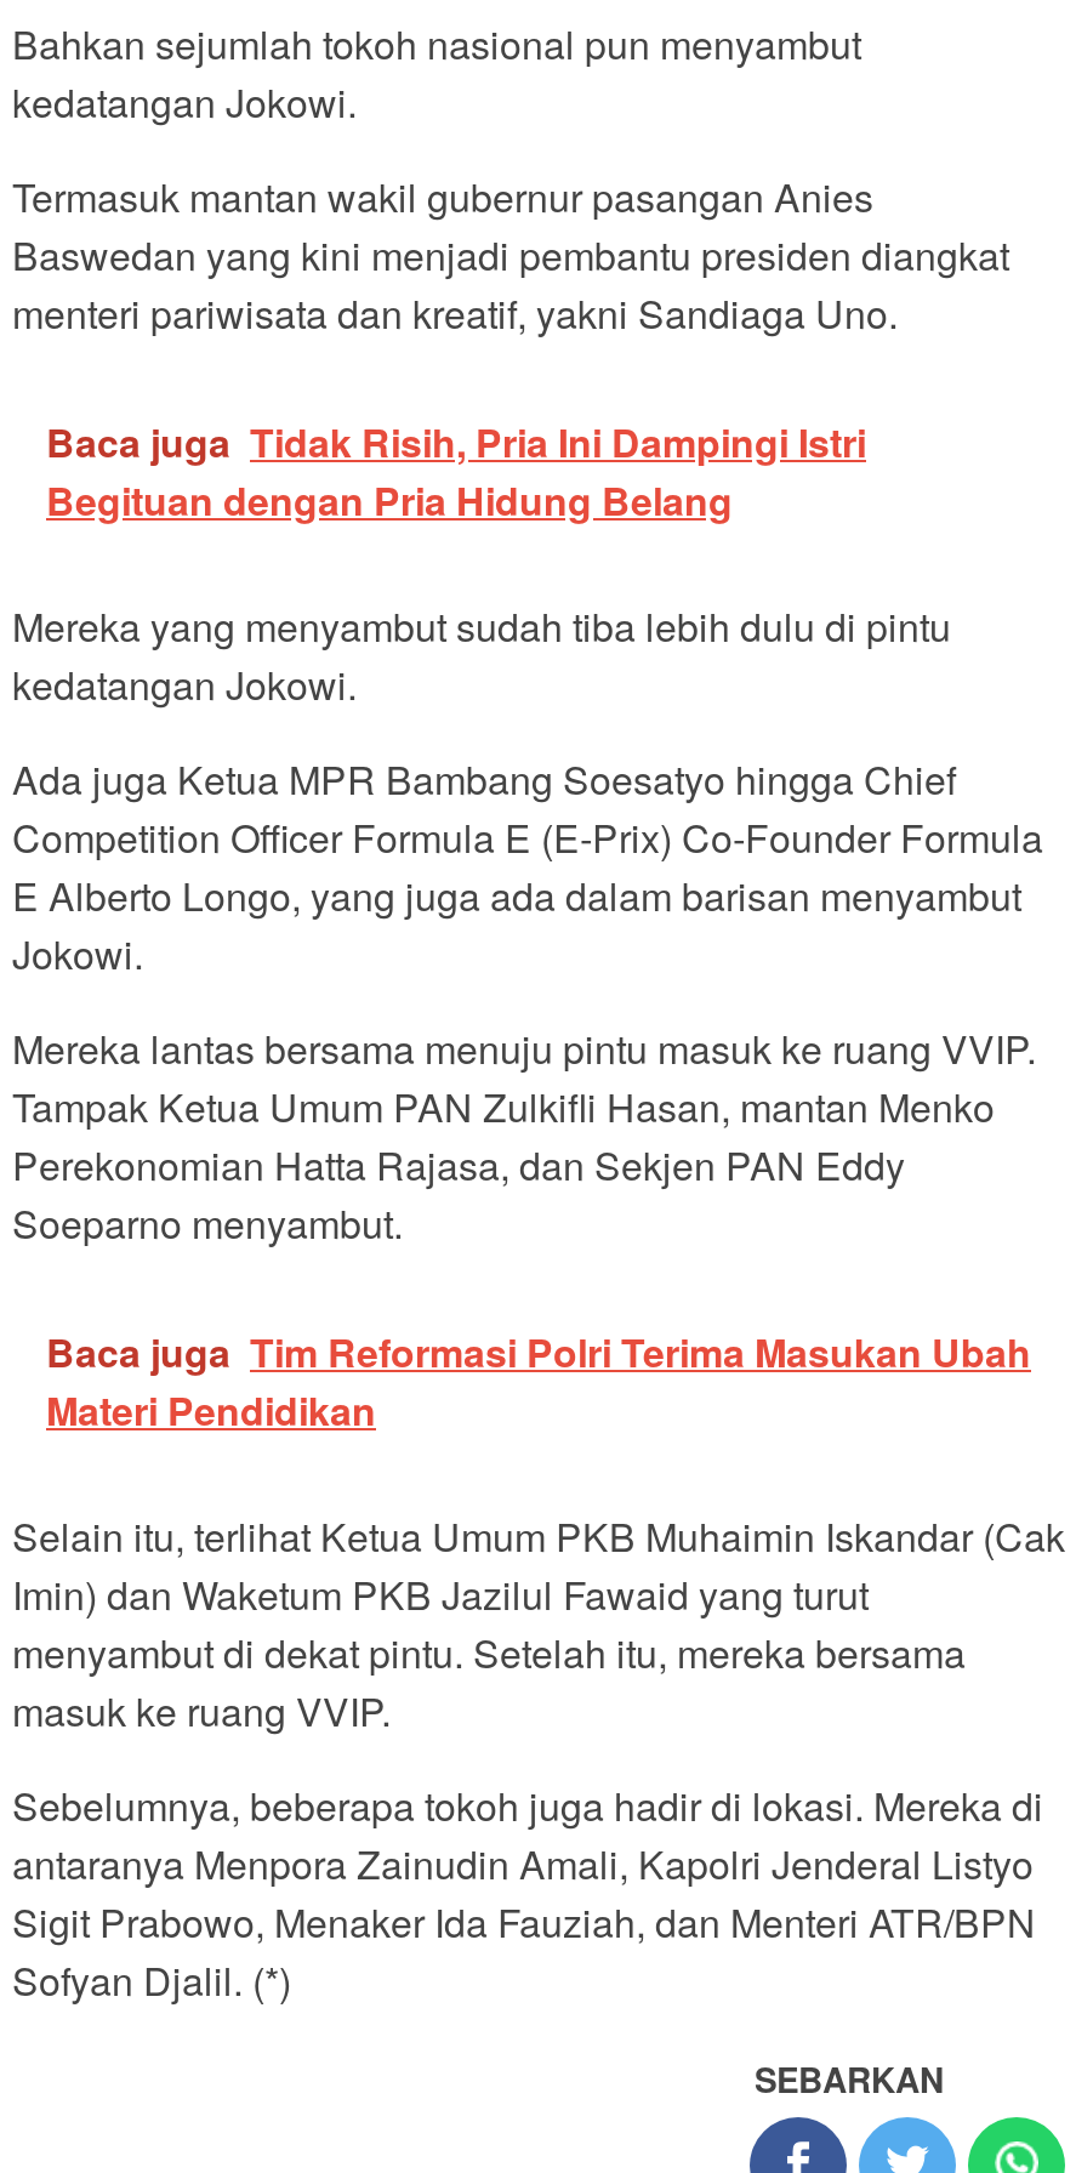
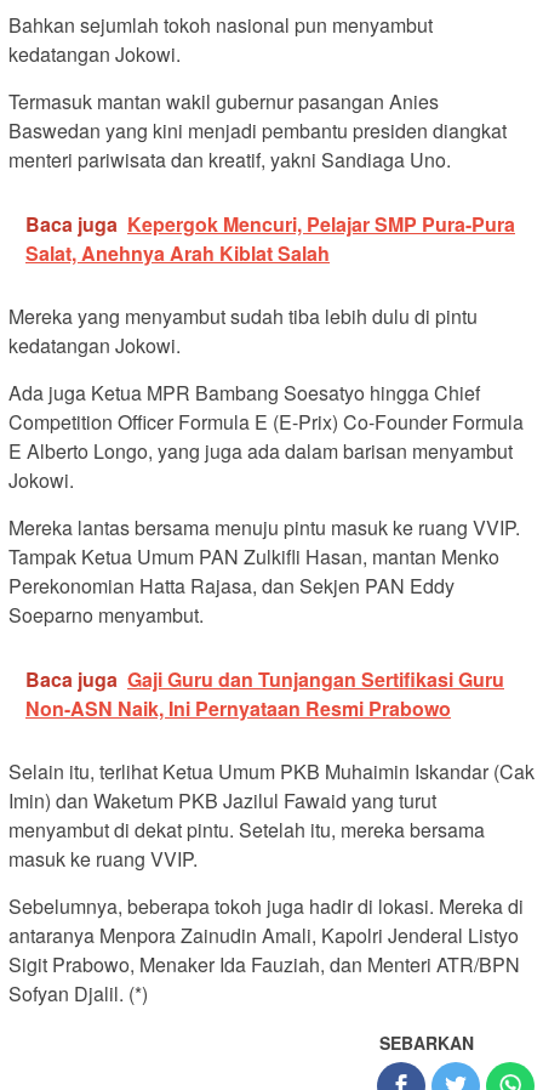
[46,413,866,527] Baca juga Tidak Risih, Pria Ini Dampingi Istri | Begituan dengan Pria Hidung Belang -> [25,210,515,267] Baca juga Kepergok Mencuri, Pelajar SMP Pura-Pura | Salat, Anehnya Arah Kiblat Salah
[46,1323,1031,1437] Baca juga Tim Reformasi Polri Terima Masukan Ubah | Materi Pendidikan -> [25,665,504,722] Baca juga Gaji Guru dan Tunjangan Sertifikasi Guru | Non-ASN Naik, Ini Pernyataan Resmi Prabowo

